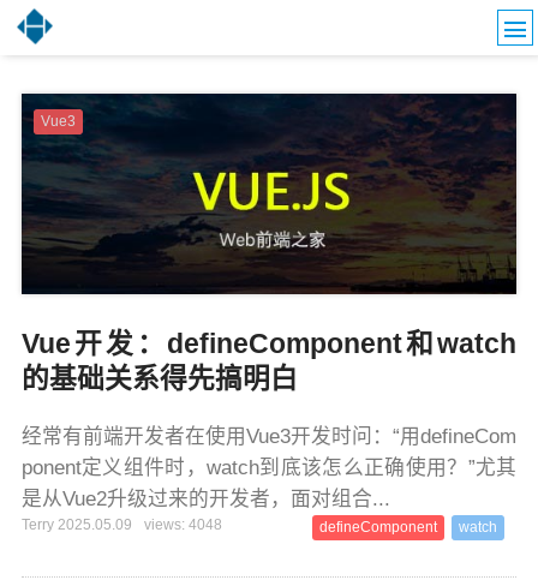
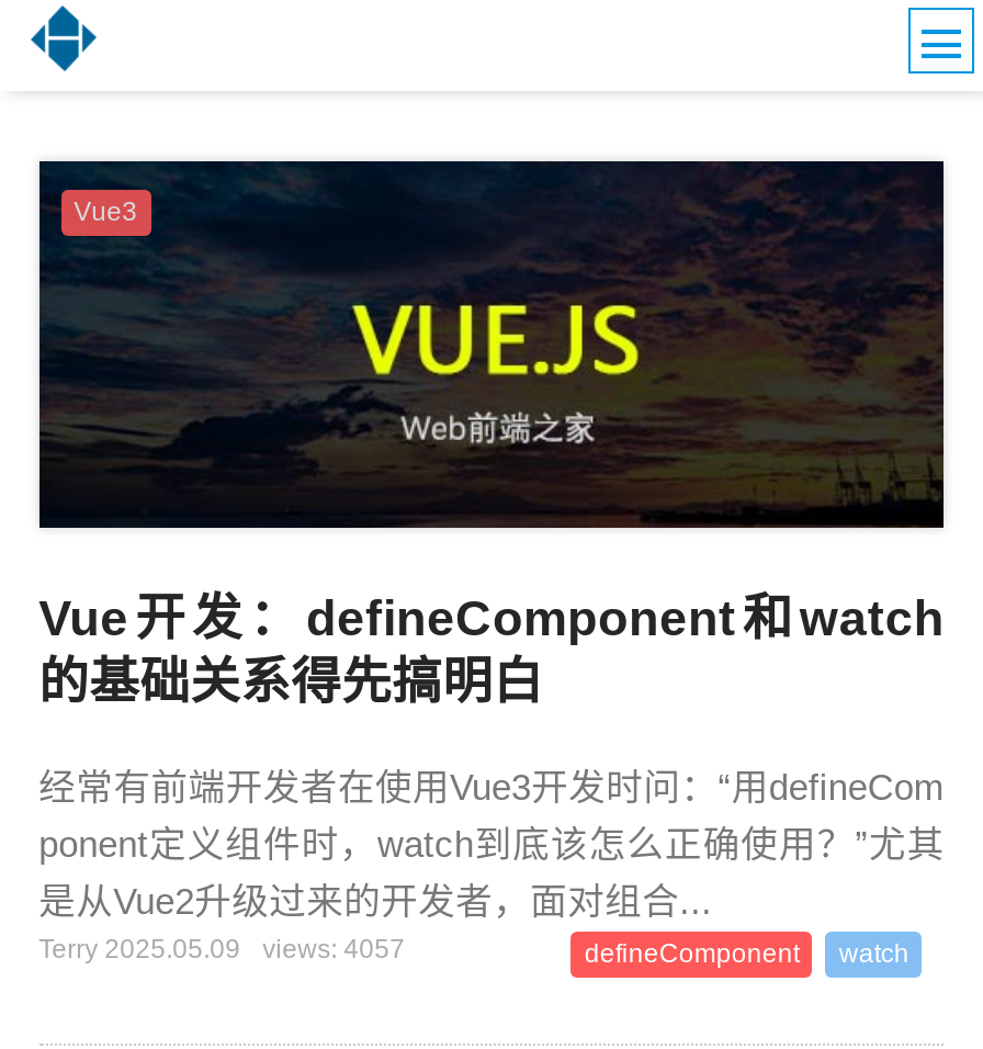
[21,516,222,533] Terry 2025.05.09 views: 4048 -> [39,933,405,964] Terry 2025.05.09 views: 4057

